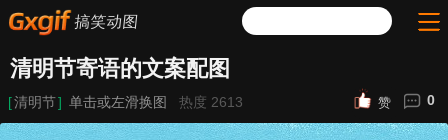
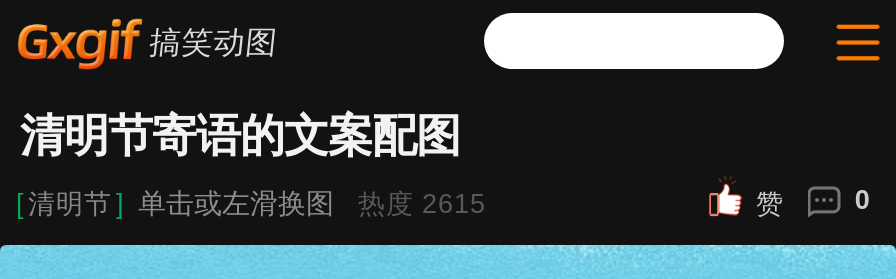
[8,94,243,110] [ 清明节 ] 单击或左滑换图 热度 2613 -> [16,187,486,219] [ 清明节 ] 单击或左滑换图 热度 2615

